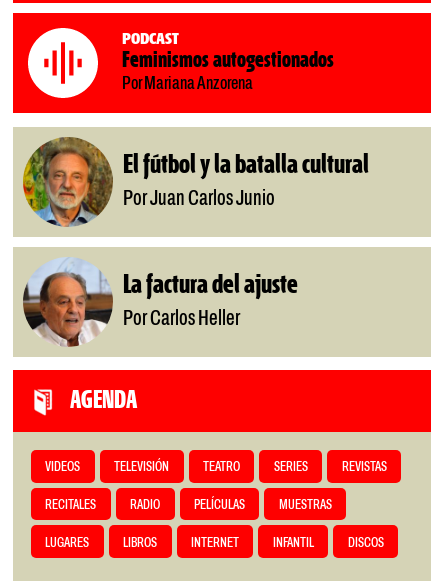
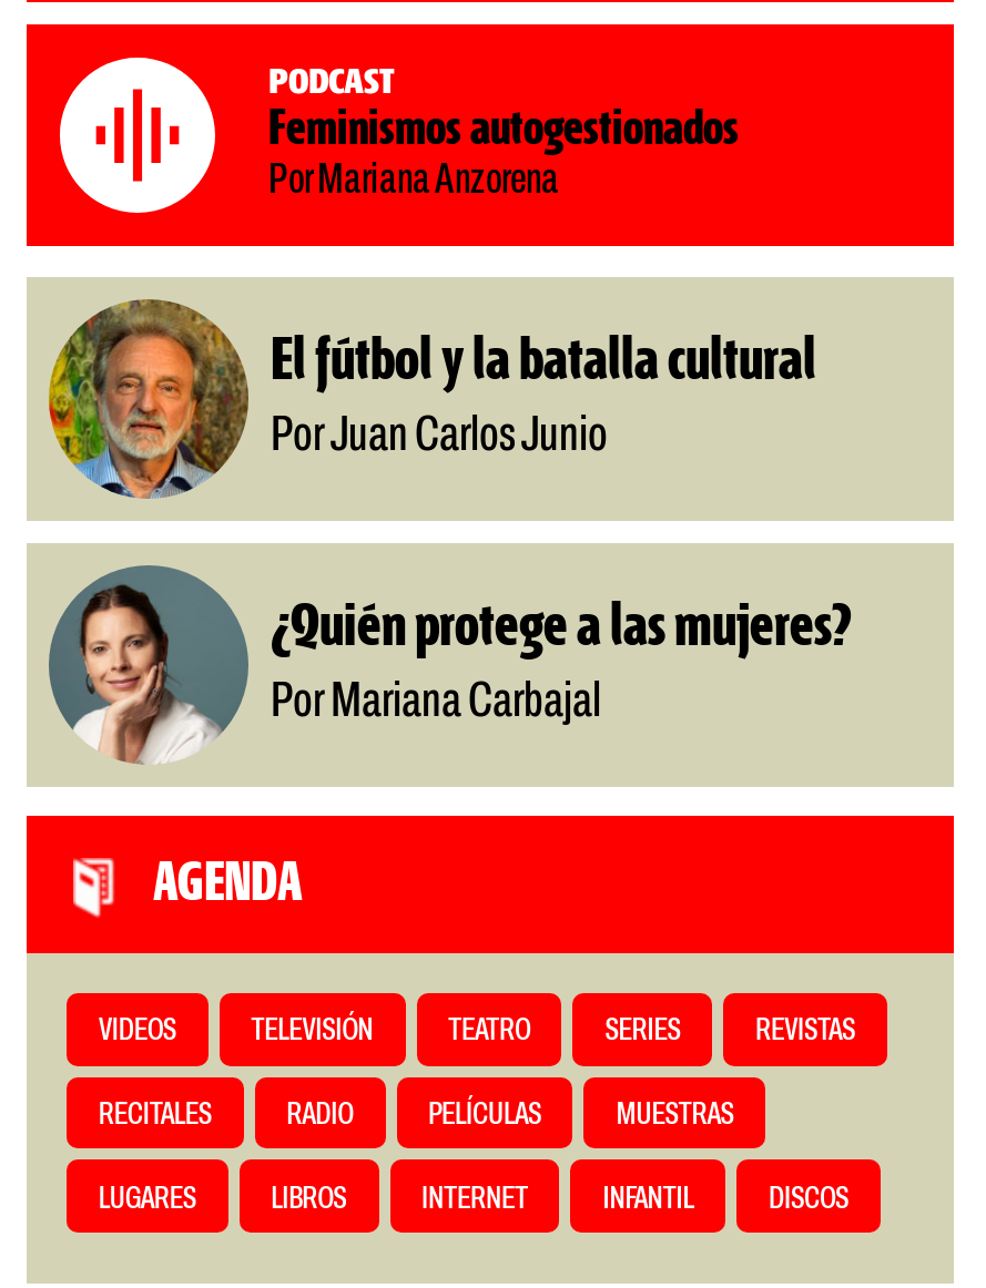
[23,257,298,348] [image] | La factura del ajuste | Por Carlos Heller -> [49,565,852,765] [image] | ¿Quién protege a las mujeres? | Por Mariana Carbajal

